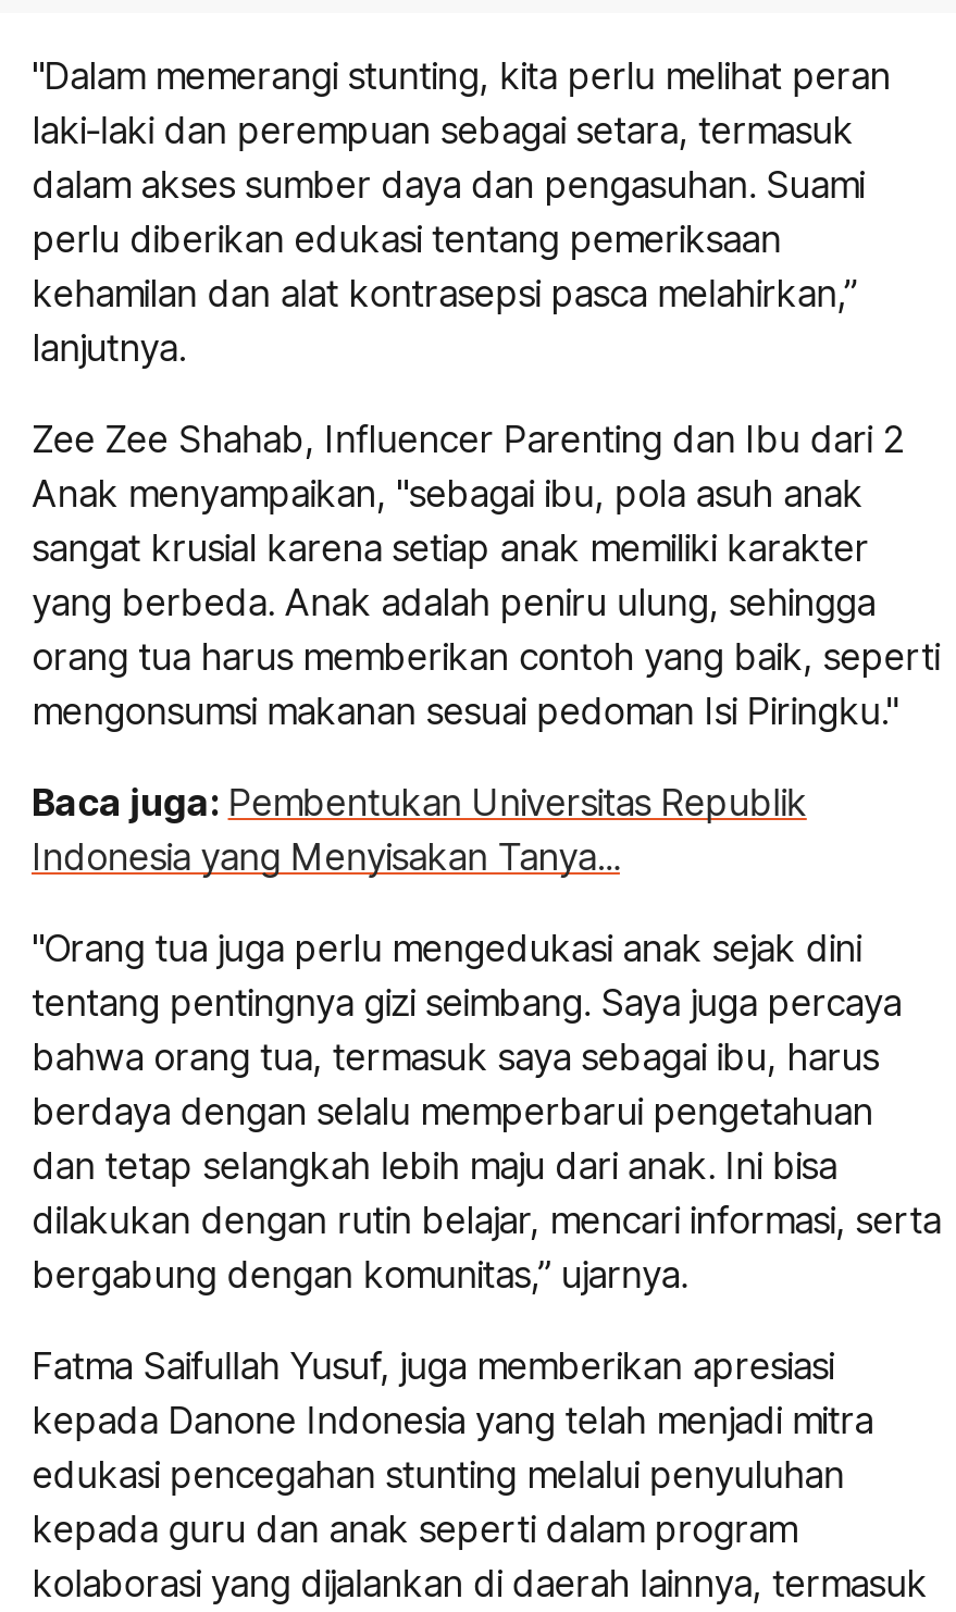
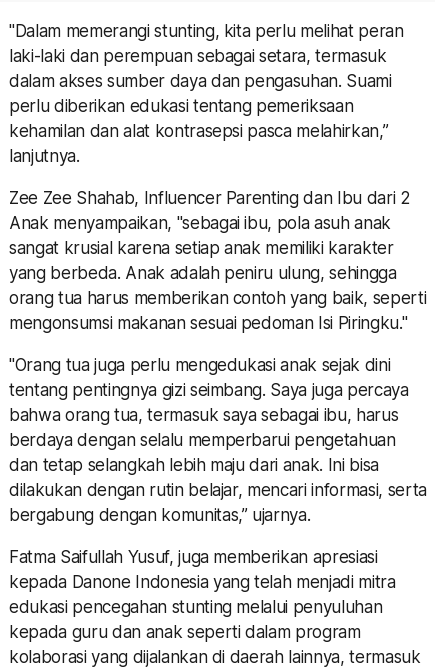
[32,781,807,879] Baca juga: Pembentukan Universitas Republik | Indonesia yang Menyisakan Tanya... -> none

